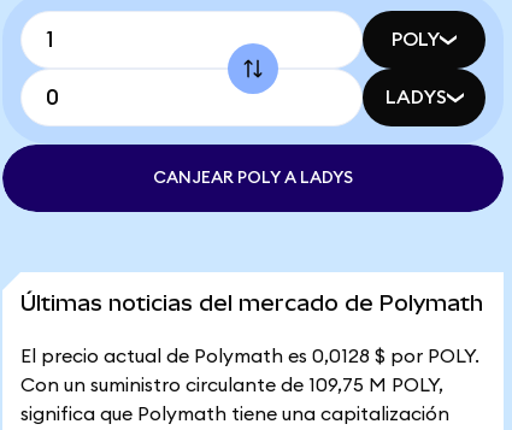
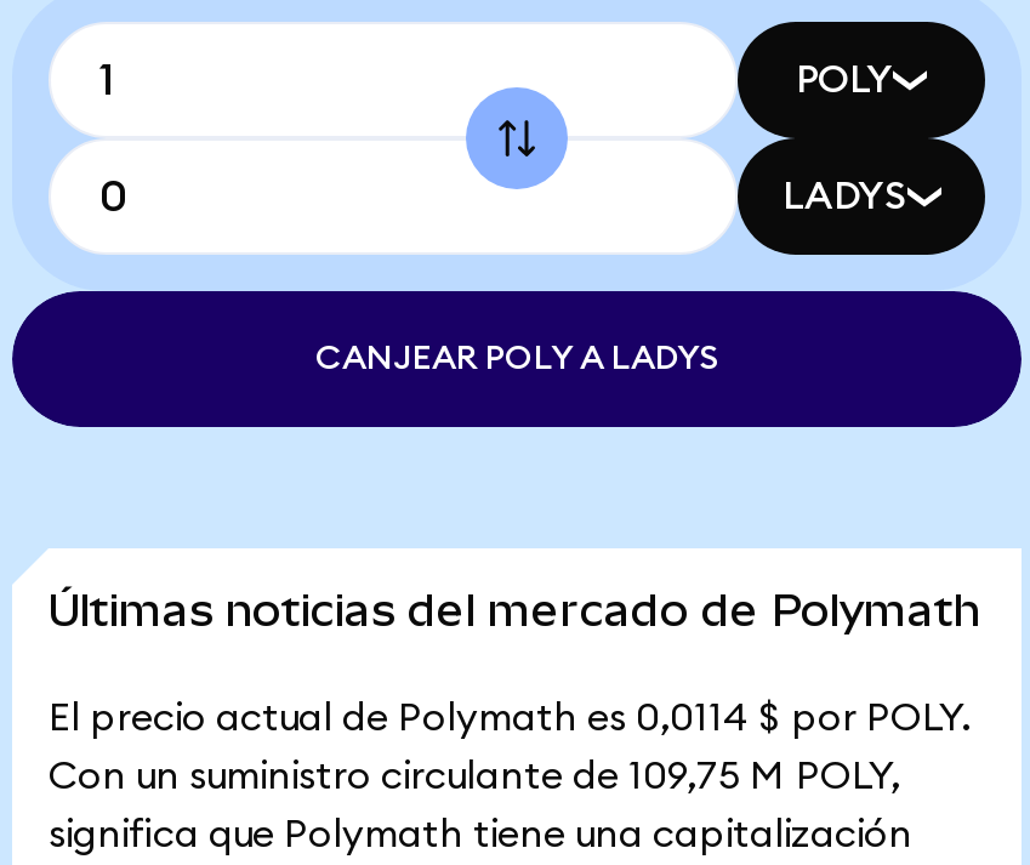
[20,347,479,366] El precio actual de Polymath es 0,0128 $ por POLY. -> [49,699,971,738] El precio actual de Polymath es 0,0114 $ por POLY.

